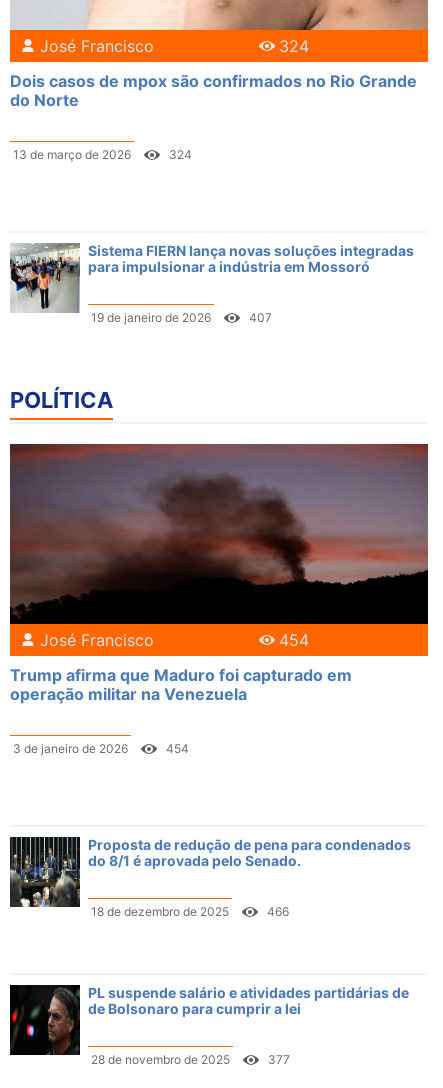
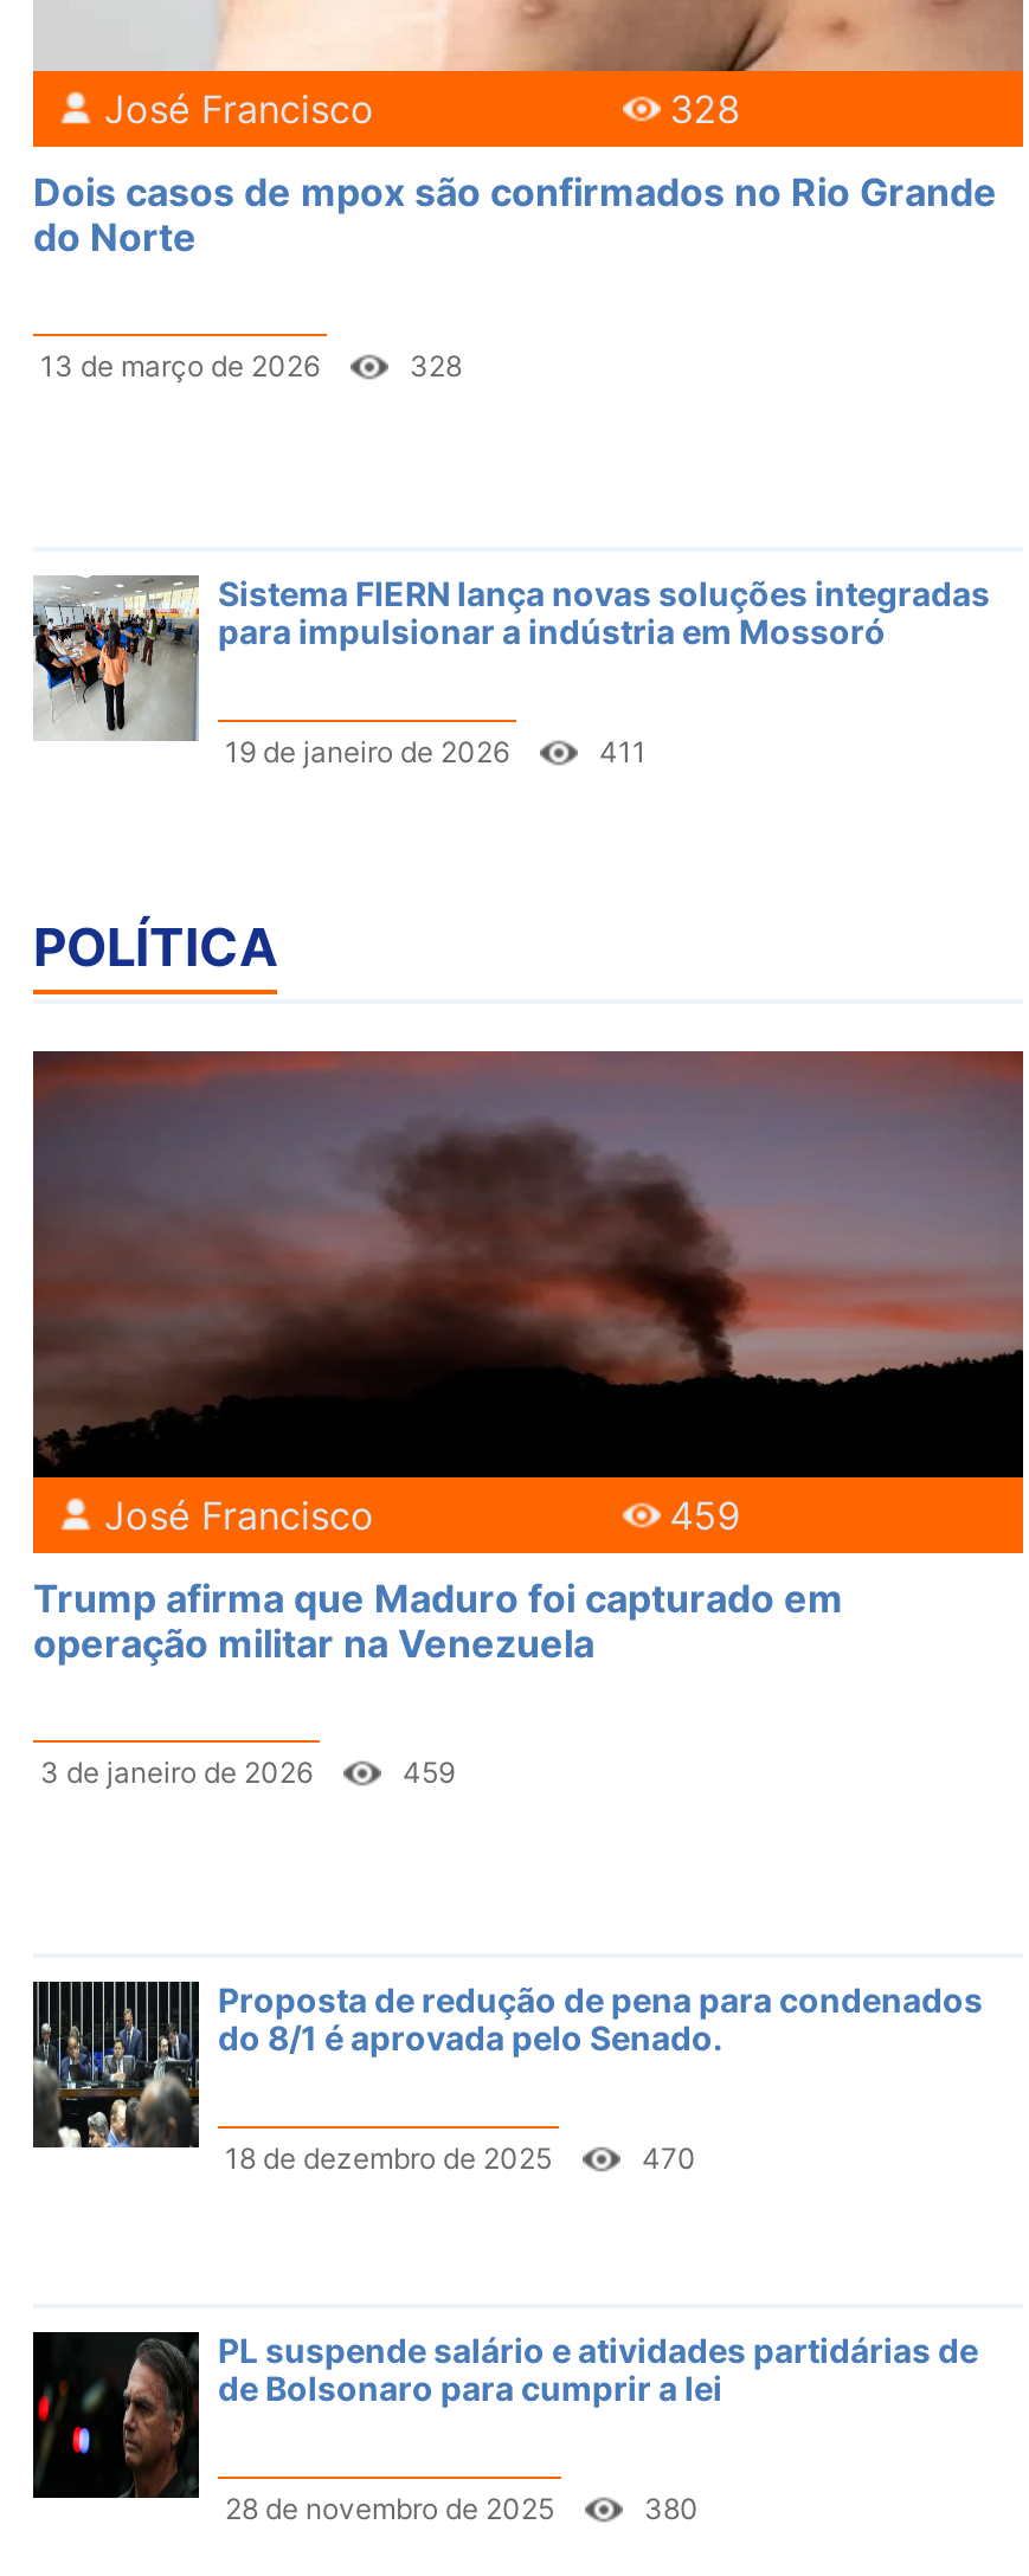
[279,36,309,56] 324 -> [670,85,741,132] 328
[169,147,192,162] 324 -> [410,348,462,383] 328
[249,310,272,325] 407 -> [599,734,647,769] 411
[279,630,309,650] 454 -> [670,1491,741,1539] 459
[166,741,189,756] 454 -> [403,1754,455,1790] 459
[267,904,289,919] 466 -> [642,2140,696,2176] 470
[268,1052,290,1067] 377 -> [644,2491,699,2526] 380

